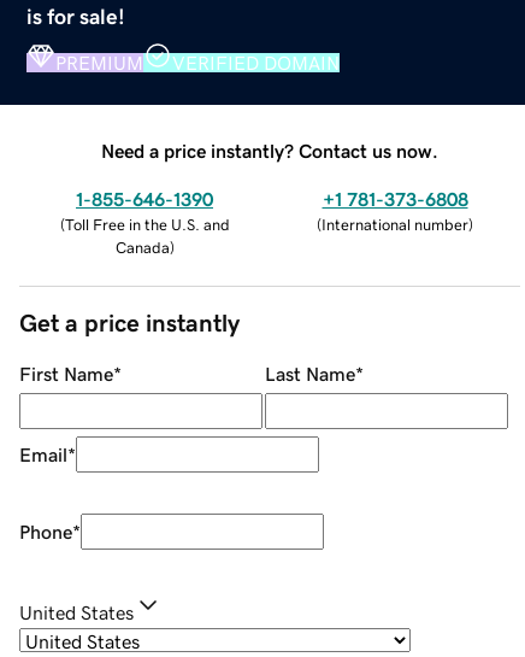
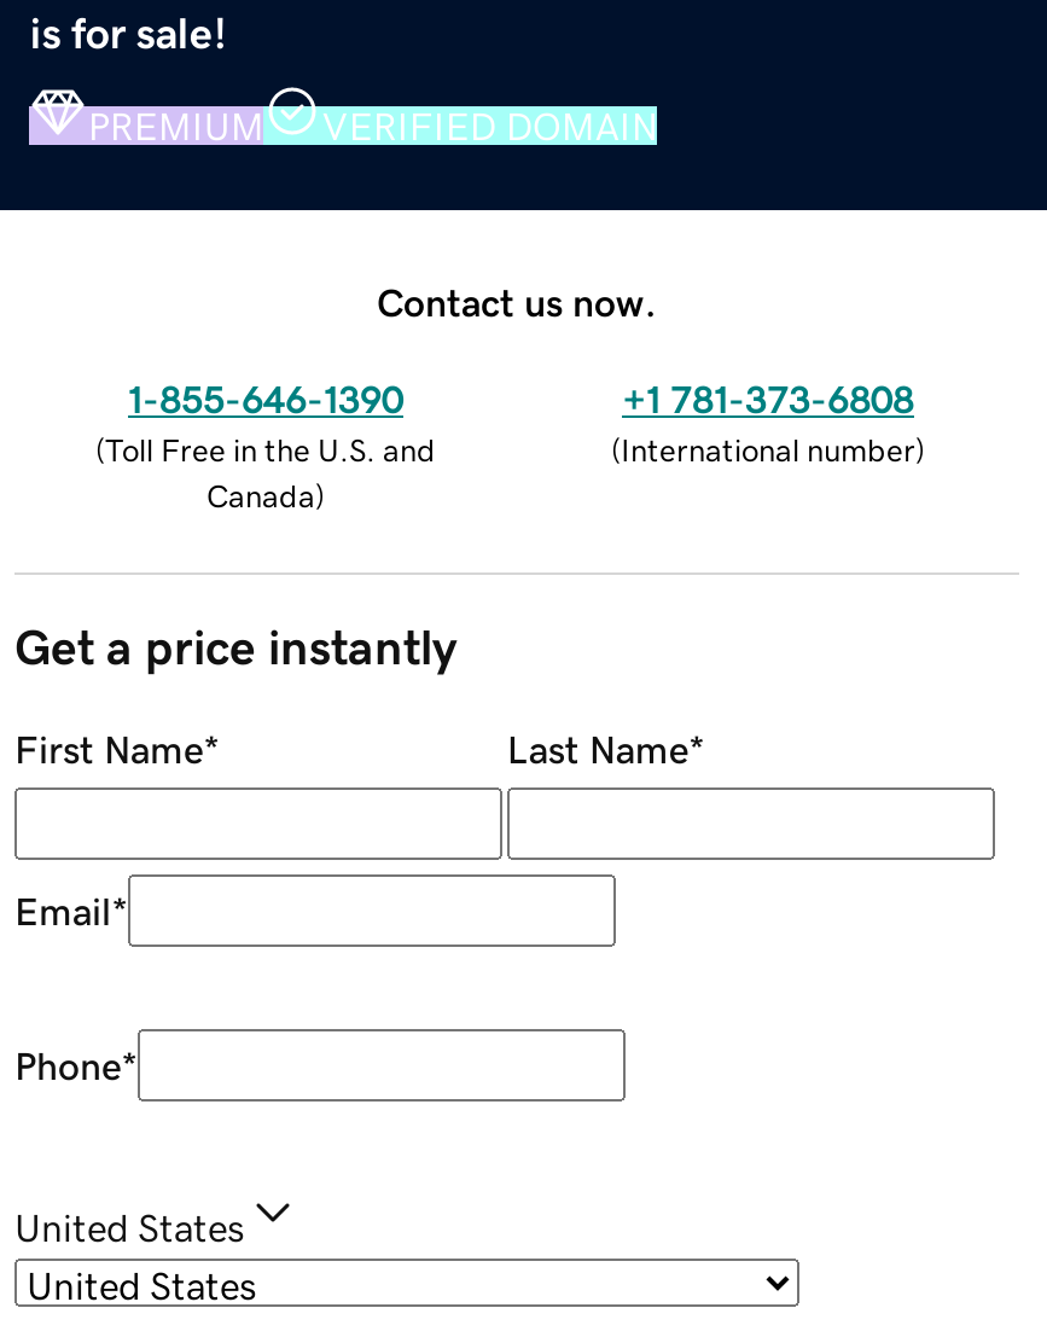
[101,141,438,160] Need a price instantly? Contact us now. -> [377,282,657,320] Contact us now.

